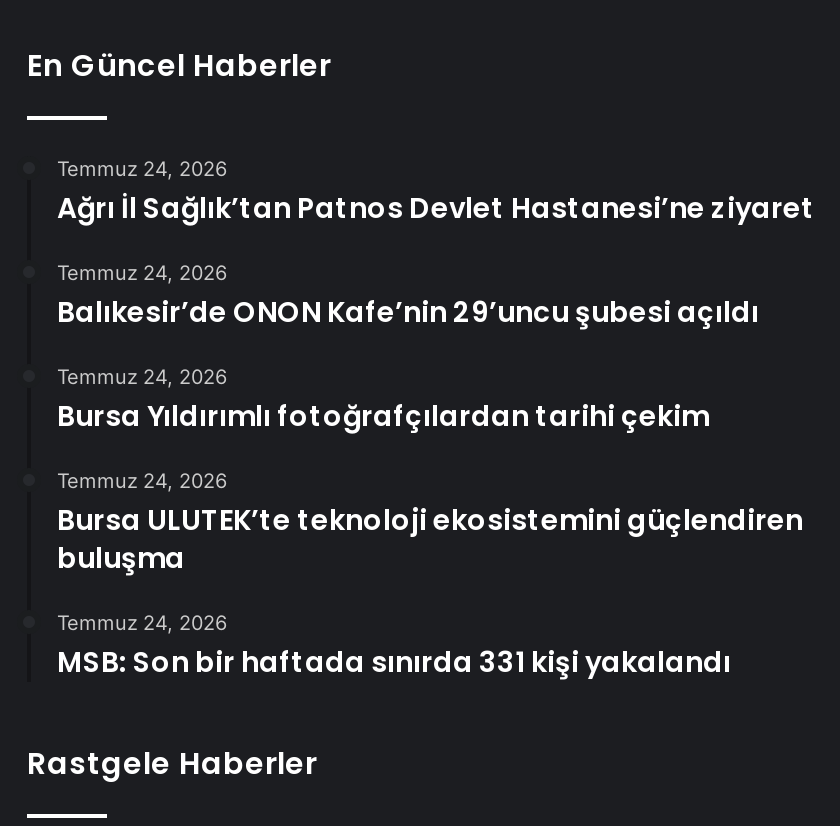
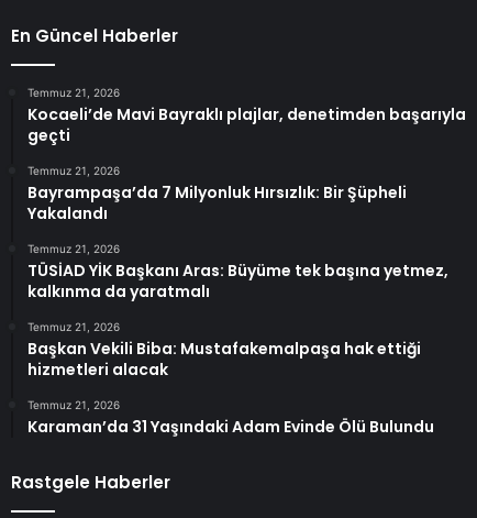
[57,156,815,228] Temmuz 24, 2026 | Ağrı İl Sağlık’tan Patnos Devlet Hastanesi’ne ziyaret -> [27,86,466,146] Temmuz 21, 2026 | Kocaeli’de Mavi Bayraklı plajlar, denetimden başarıyla | geçti
[57,260,759,332] Temmuz 24, 2026 | Balıkesir’de ONON Kafe’nin 29’uncu şubesi açıldı -> [27,164,407,224] Temmuz 21, 2026 | Bayrampaşa’da 7 Milyonluk Hırsızlık: Bir Şüpheli | Yakalandı
[57,364,709,436] Temmuz 24, 2026 | Bursa Yıldırımlı fotoğrafçılardan tarihi çekim -> [27,242,448,303] Temmuz 21, 2026 | TÜSİAD YİK Başkanı Aras: Büyüme tek başına yetmez, | kalkınma da yaratmalı
[57,468,803,578] Temmuz 24, 2026 | Bursa ULUTEK’te teknoloji ekosistemini güçlendiren | buluşma -> [27,320,421,381] Temmuz 21, 2026 | Başkan Vekili Biba: Mustafakemalpaşa hak ettiği | hizmetleri alacak
[57,610,731,682] Temmuz 24, 2026 | MSB: Son bir haftada sınırda 331 kişi yakalandı -> [27,398,434,438] Temmuz 21, 2026 | Karaman’da 31 Yaşındaki Adam Evinde Ölü Bulundu

